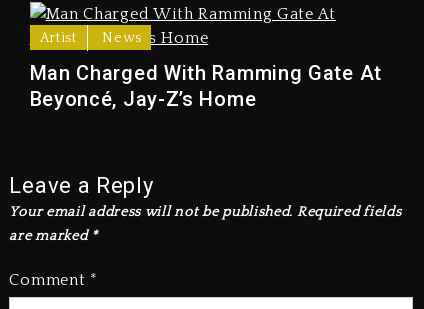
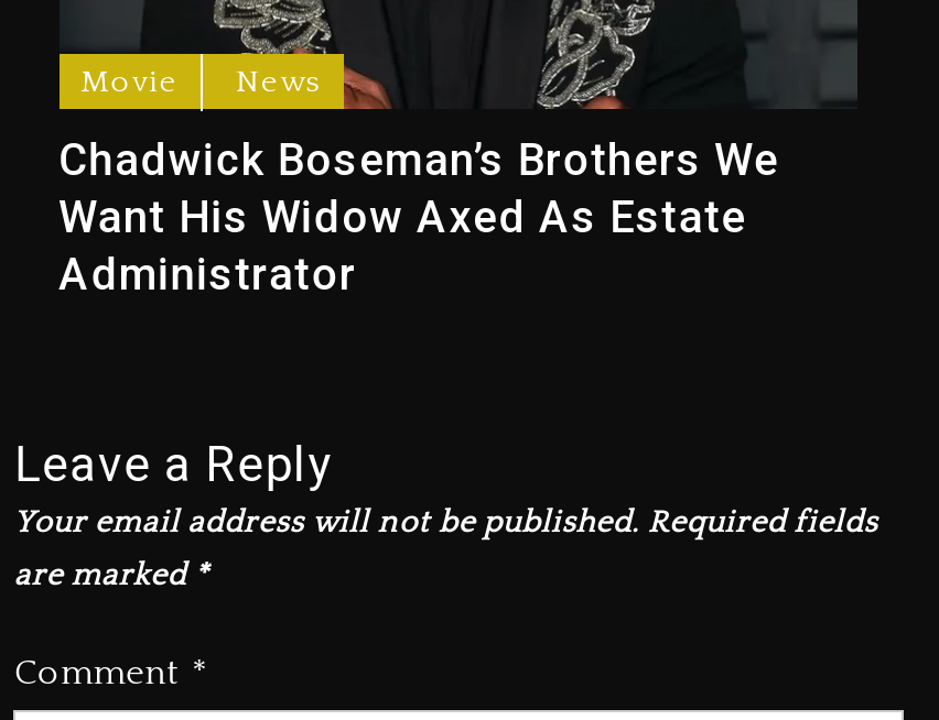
[40,30,77,46] Artist -> [81,65,179,101] Movie
[30,61,382,111] Man Charged With Ramming Gate At | Beyoncé, Jay-Z’s Home -> [59,134,779,301] Chadwick Boseman’s Brothers We | Want His Widow Axed As Estate | Administrator

